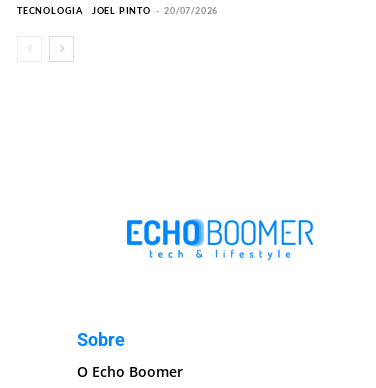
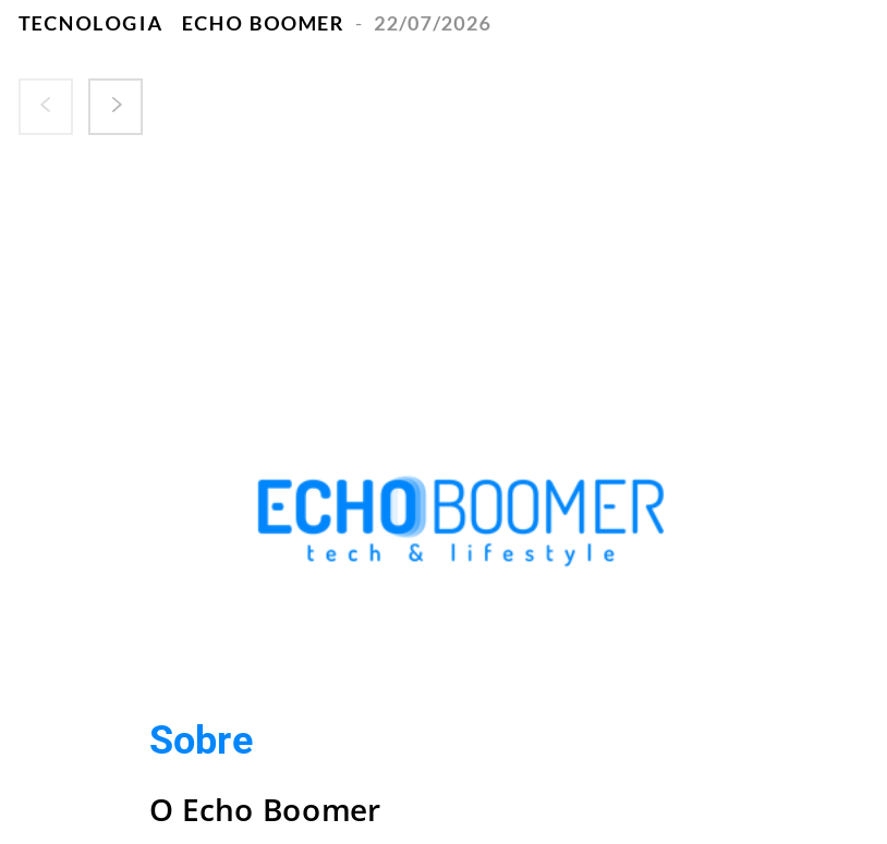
[17,5,218,16] TECNOLOGIA JOEL PINTO - 20/07/2026 -> [19,11,492,35] TECNOLOGIA ECHO BOOMER - 22/07/2026

